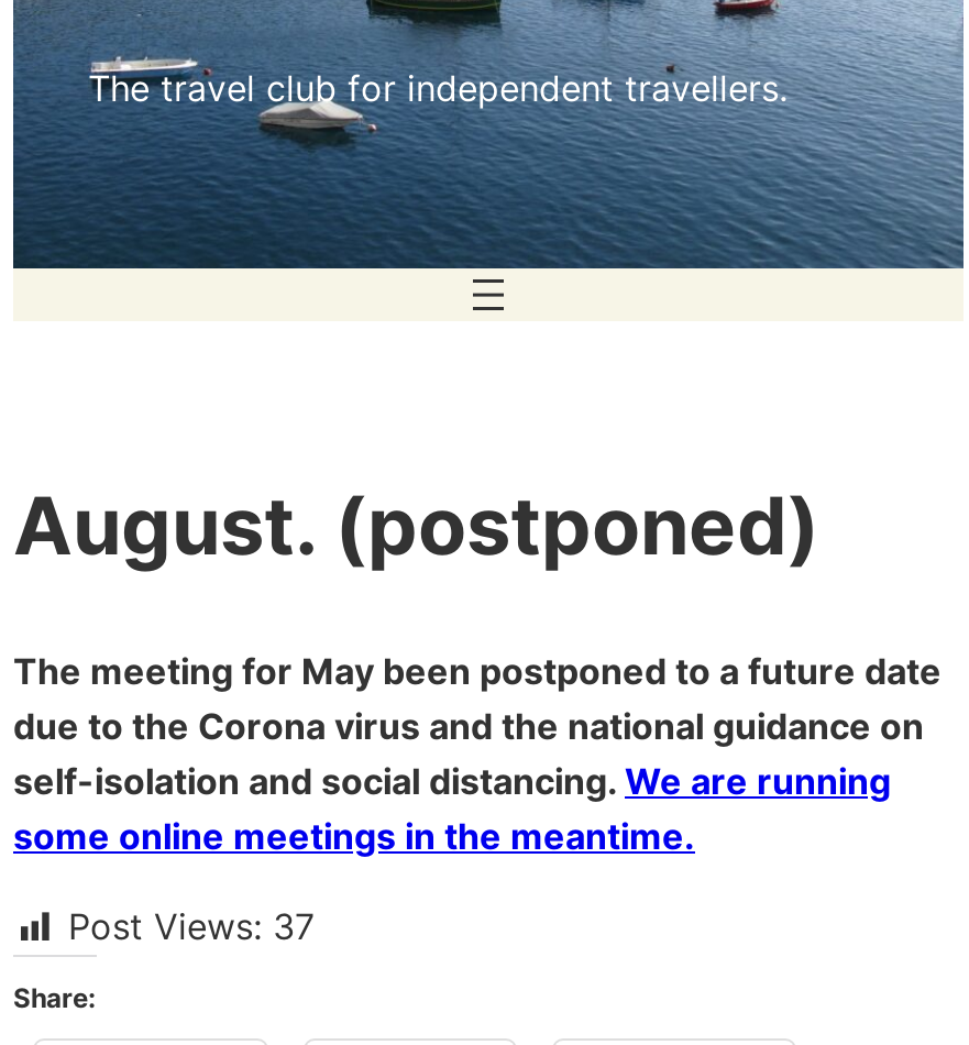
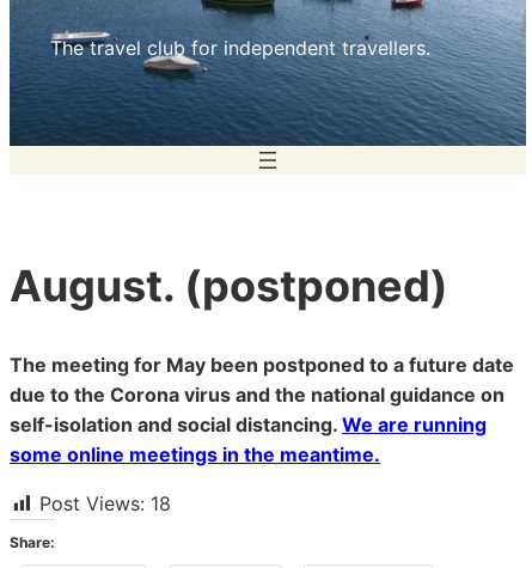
[68,904,315,948] Post Views: 37 -> [39,492,171,516] Post Views: 18

